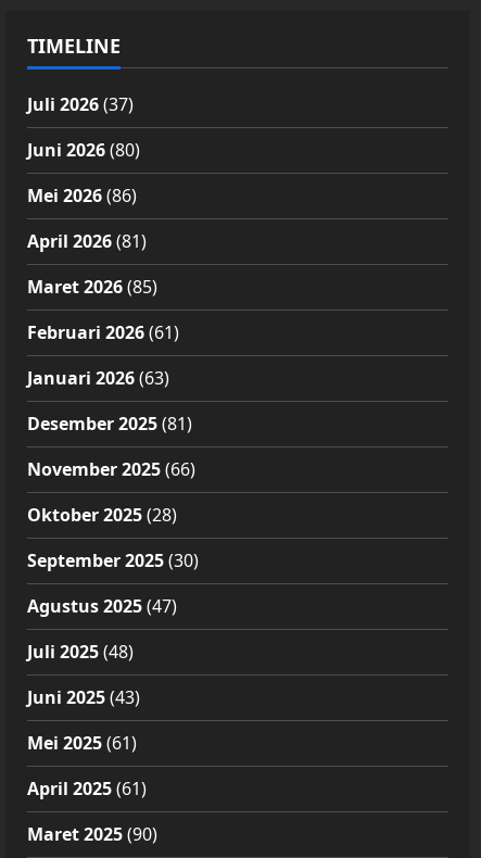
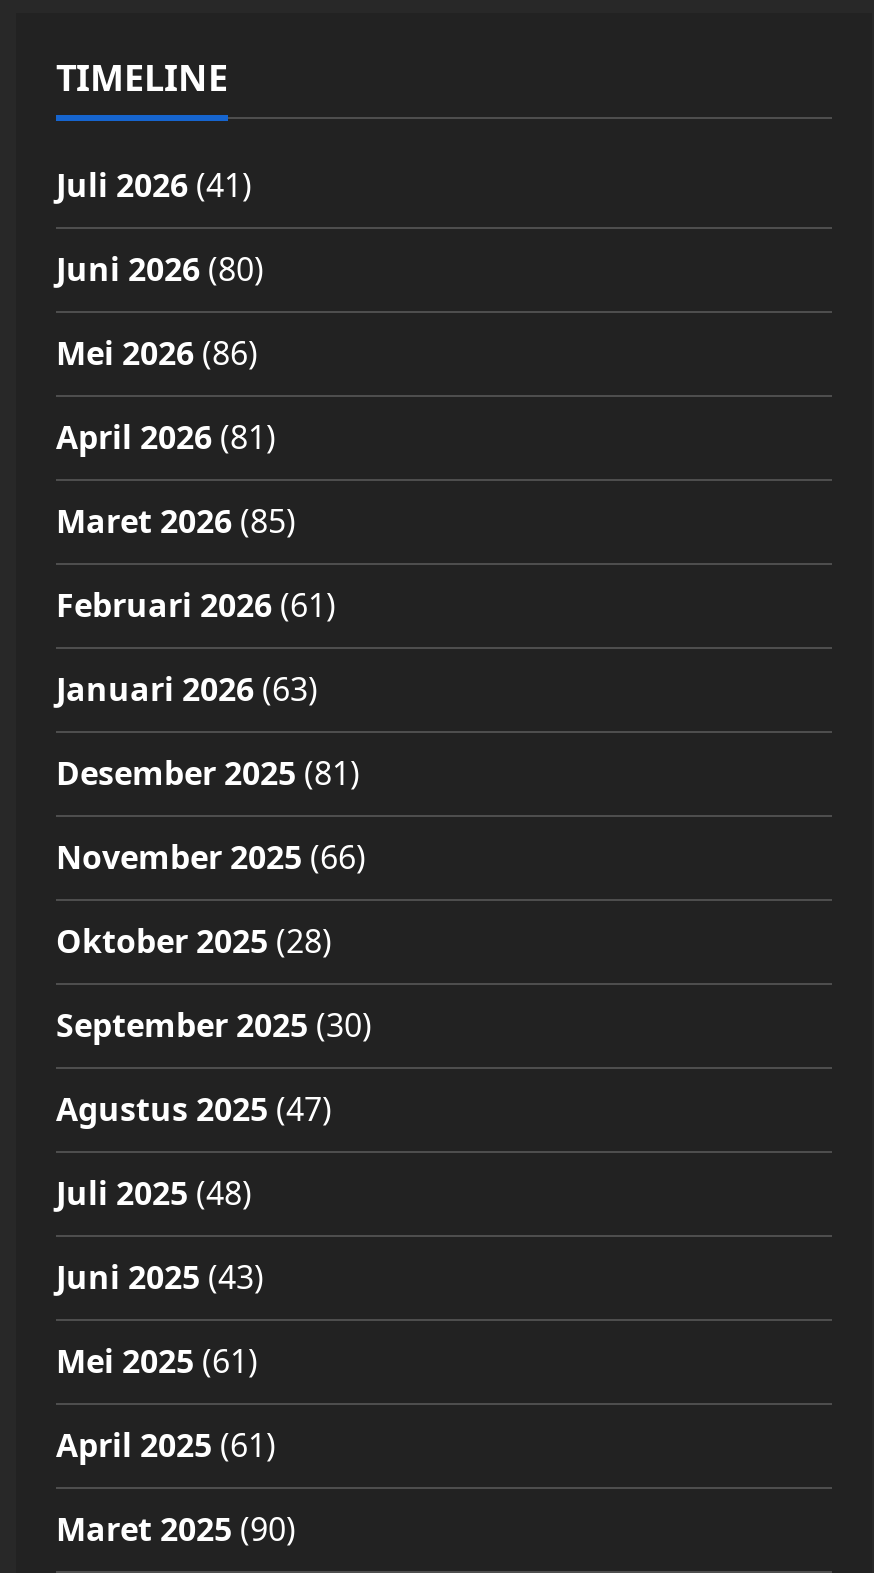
[27,93,134,117] Juli 2026 (37) -> [56,164,252,208] Juli 2026 (41)

